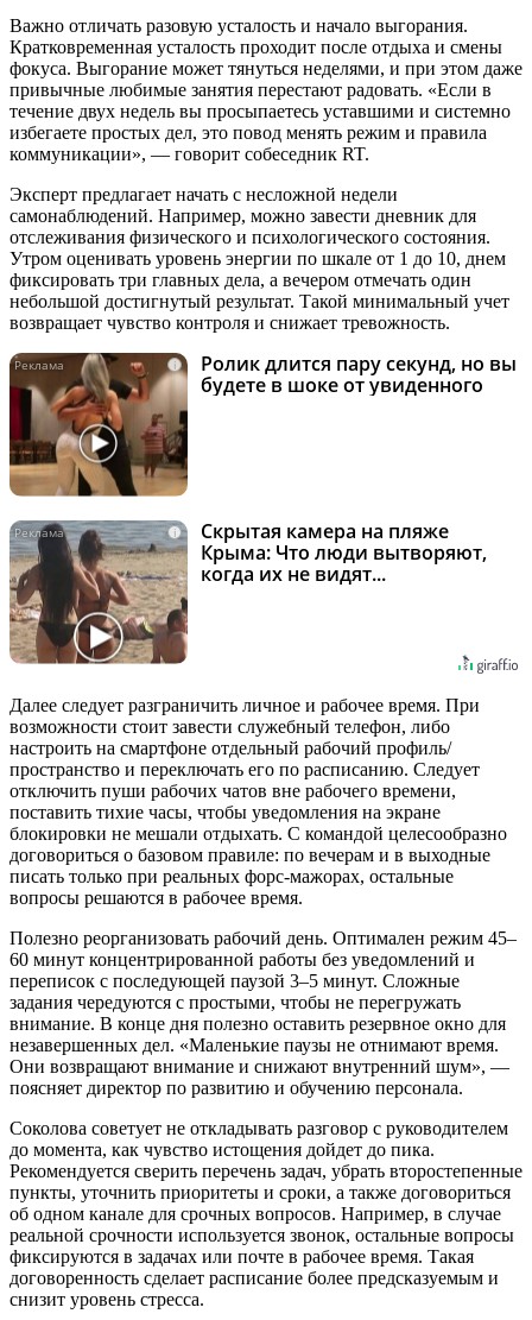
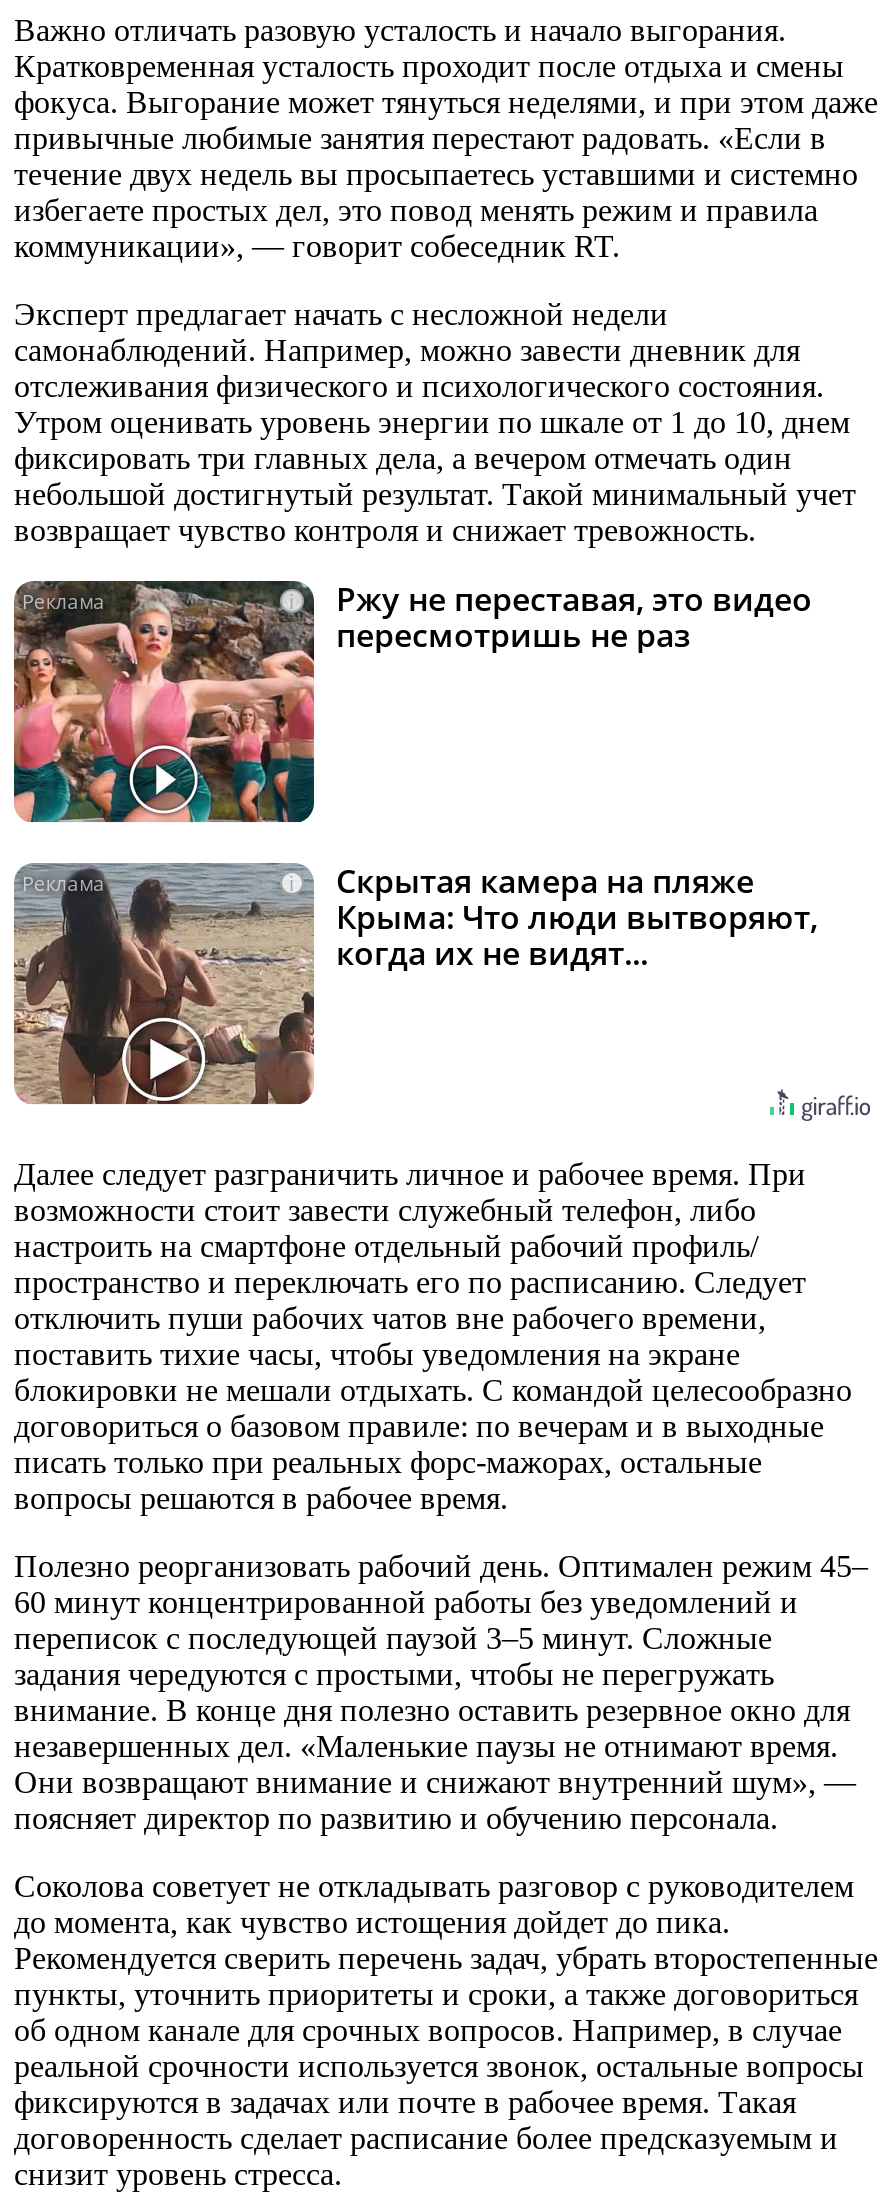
[8,350,517,498] [image] | Ролик длится пару секунд, но вы | будете в шоке от увиденного -> [12,577,812,825] [image] | Ржу не переставая, это видео | пересмотришь не раз

